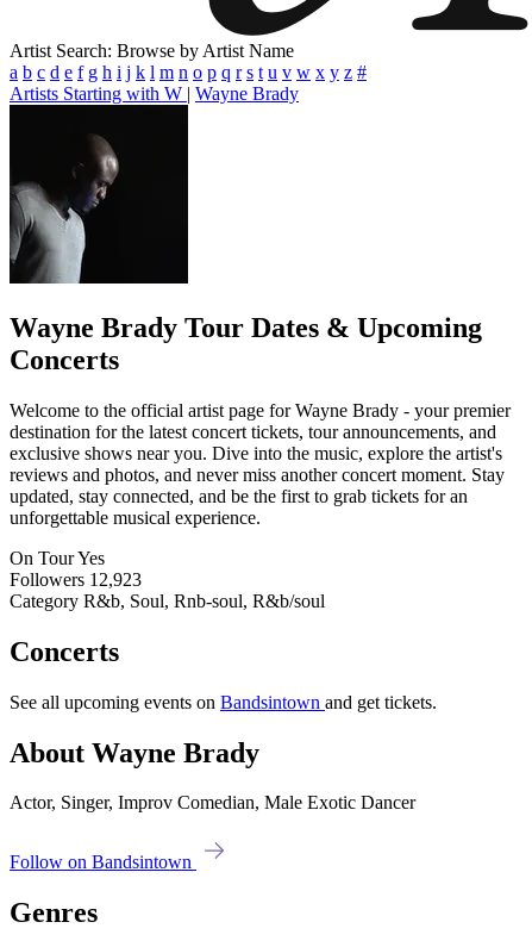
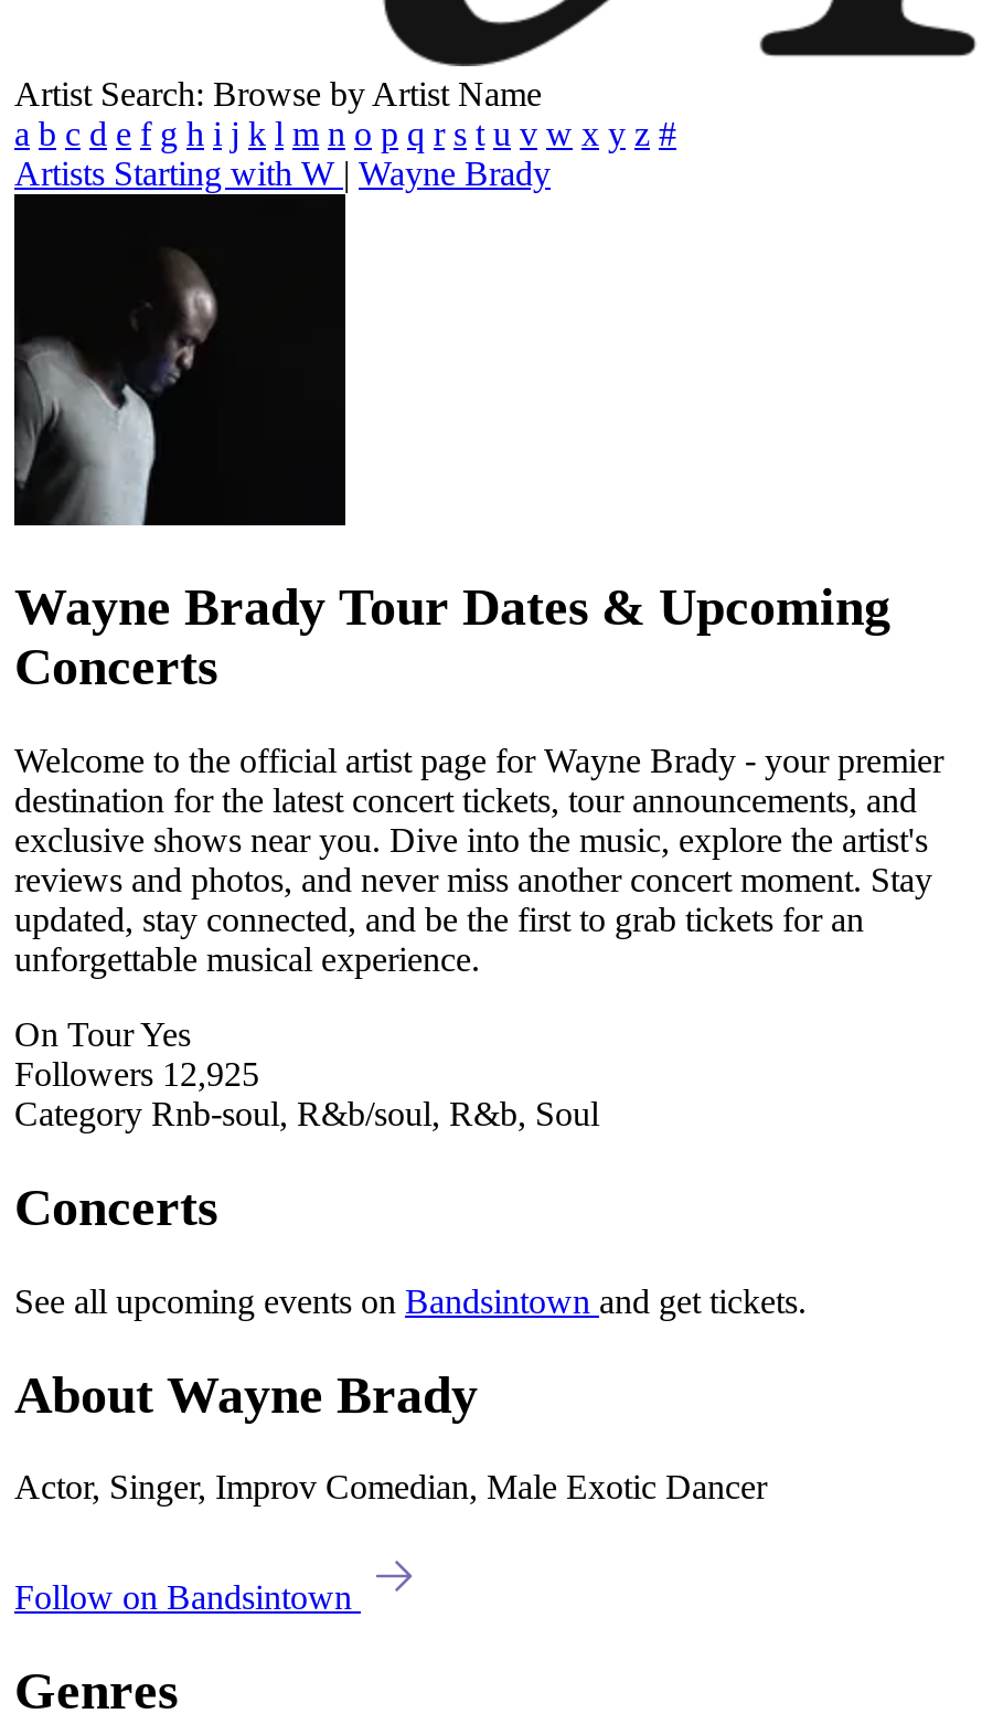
[10,569,142,589] Followers 12,923 -> [14,1055,259,1092] Followers 12,925
[10,591,325,611] Category R&b, Soul, Rnb-soul, R&b/soul -> [14,1094,599,1132] Category Rnb-soul, R&b/soul, R&b, Soul

